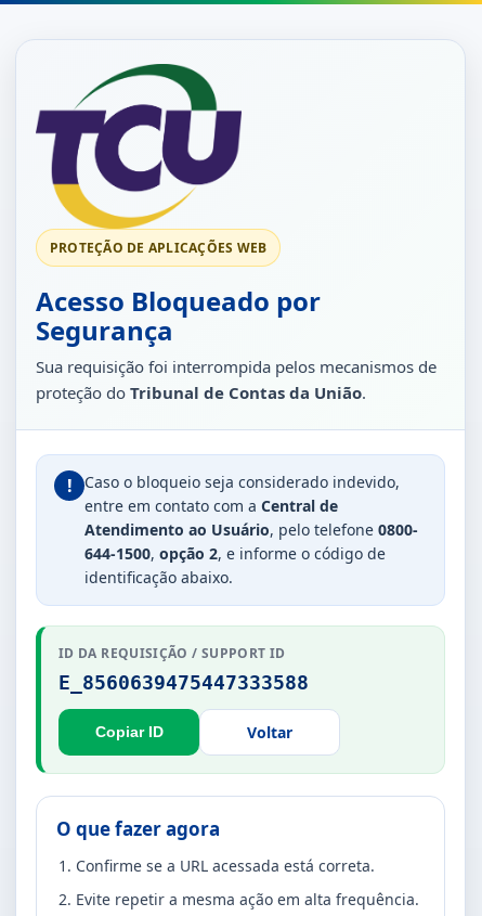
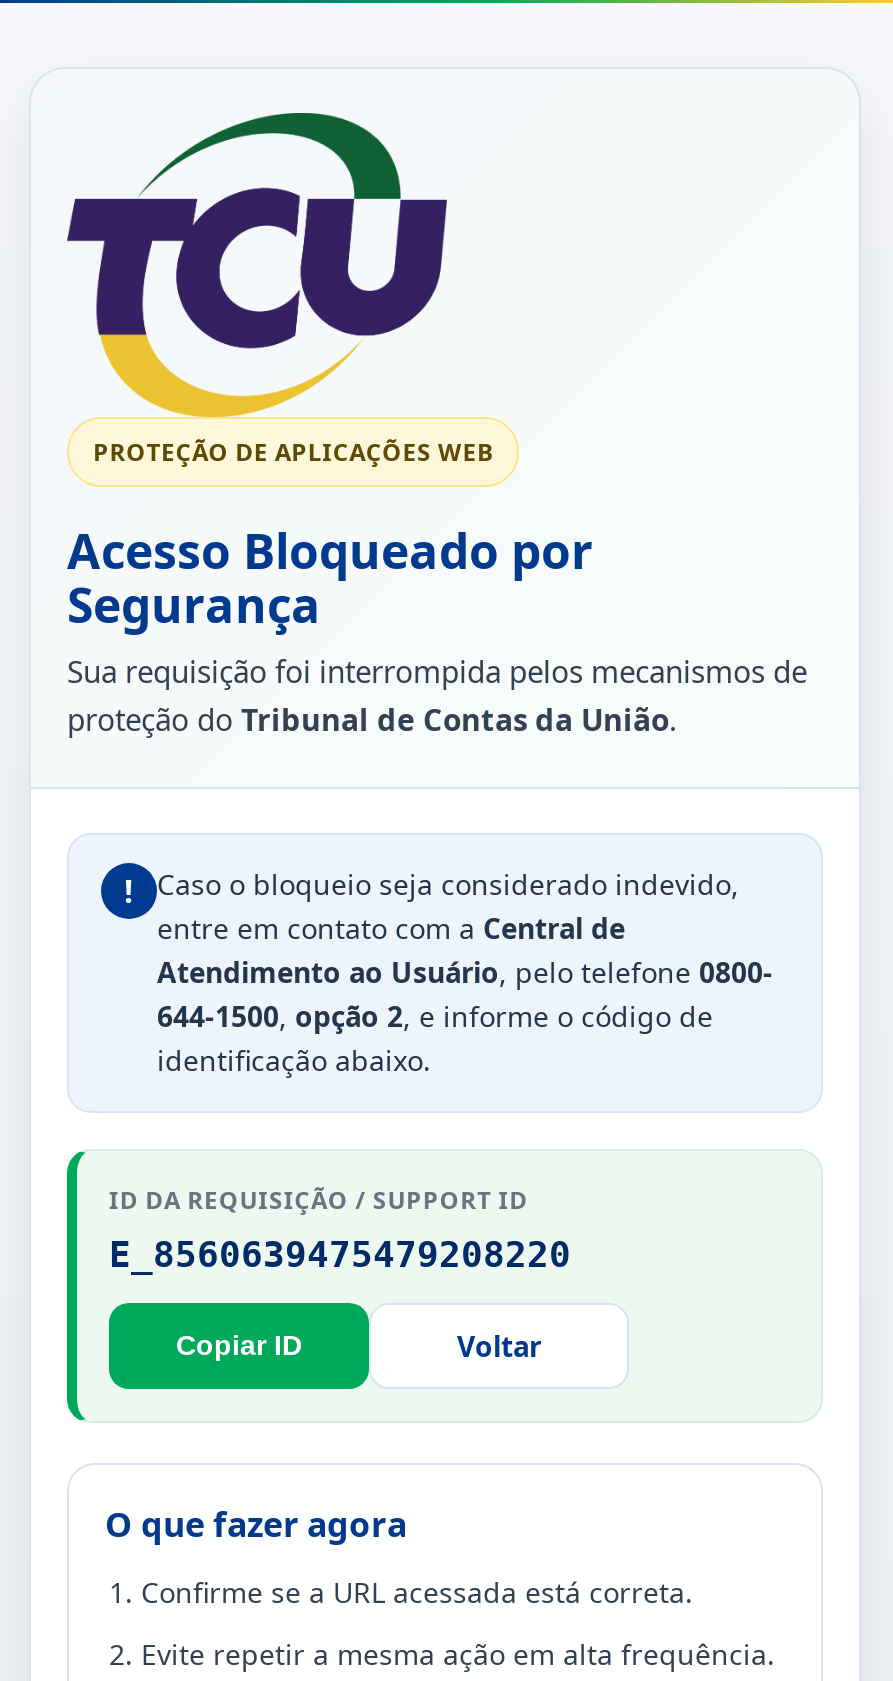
[58,671,309,694] E_8560639475447333588 -> [109,1233,571,1275] E_8560639475479208220

